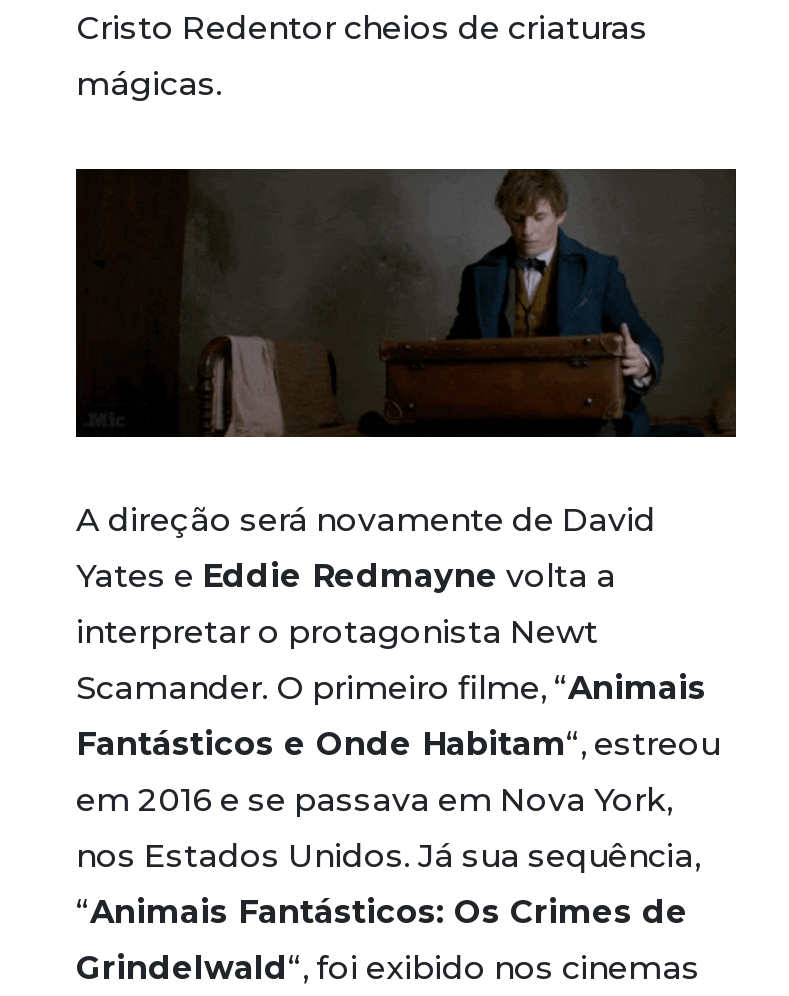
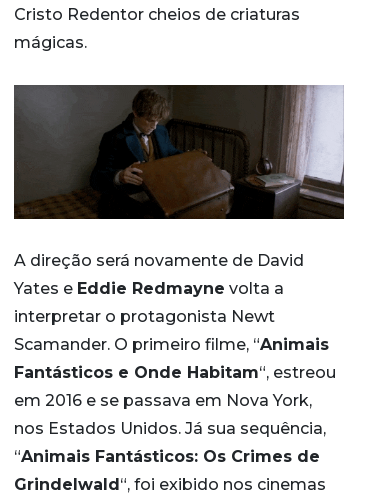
[78,167,738,437] [image] -> [14,85,345,219] [image]

